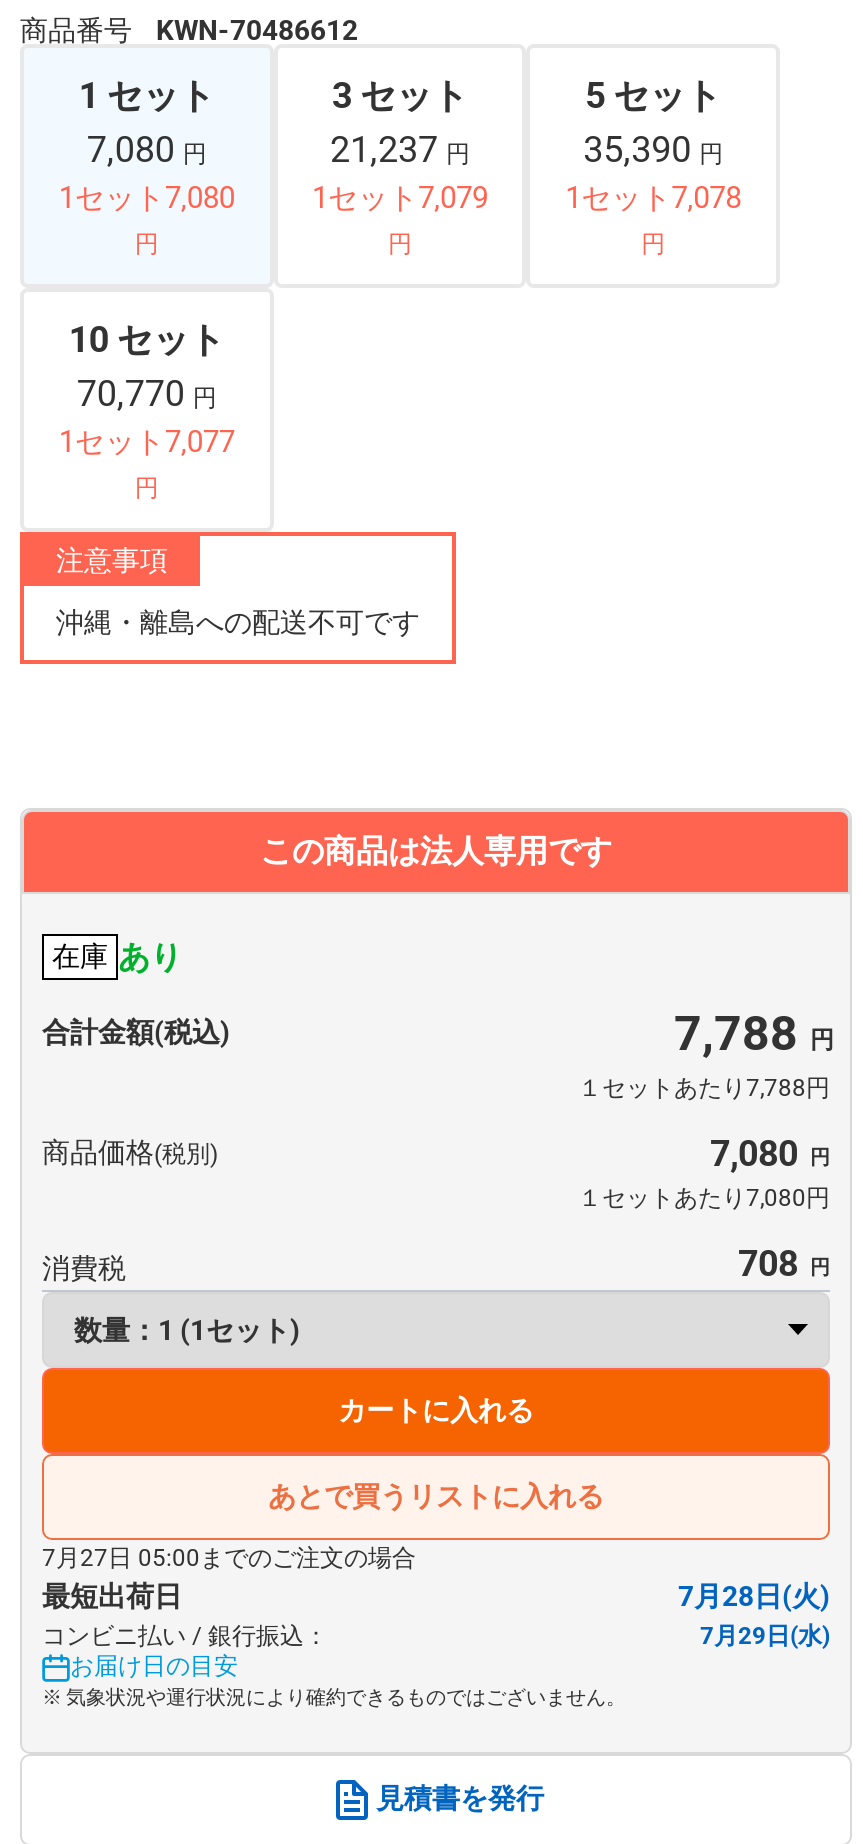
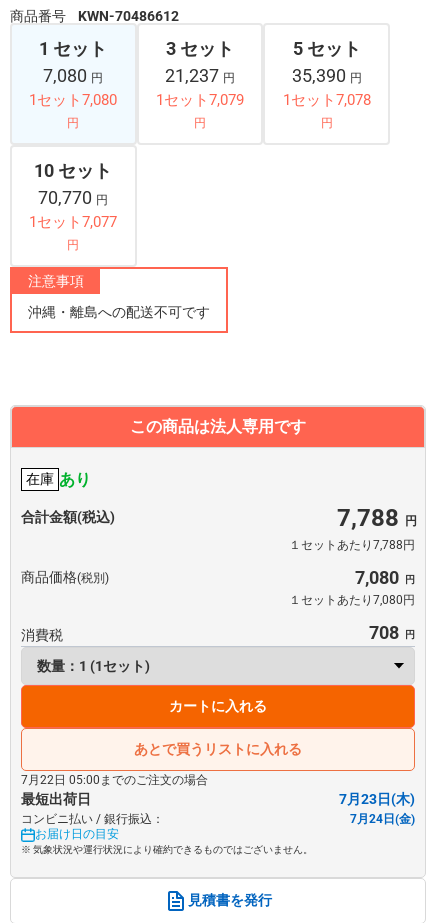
[42,1543,416,1571] 7月27日 05:00までのご注文の場合 -> [21,773,208,787] 7月22日 05:00までのご注文の場合
[678,1579,830,1611] 7月28日(火) -> [339,791,415,807] 7月23日(木)
[700,1621,830,1649] 7月29日(水) -> [350,812,415,826] 7月24日(金)

